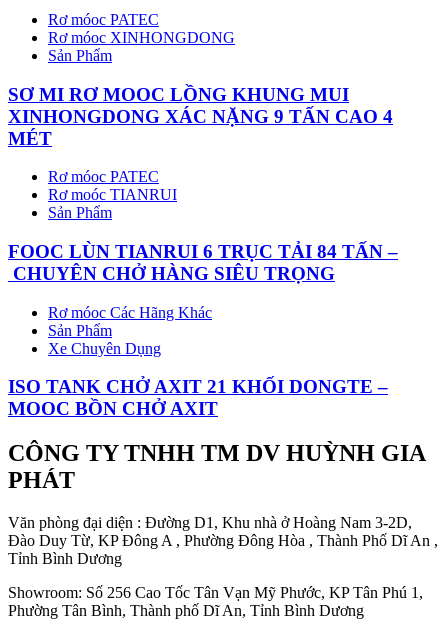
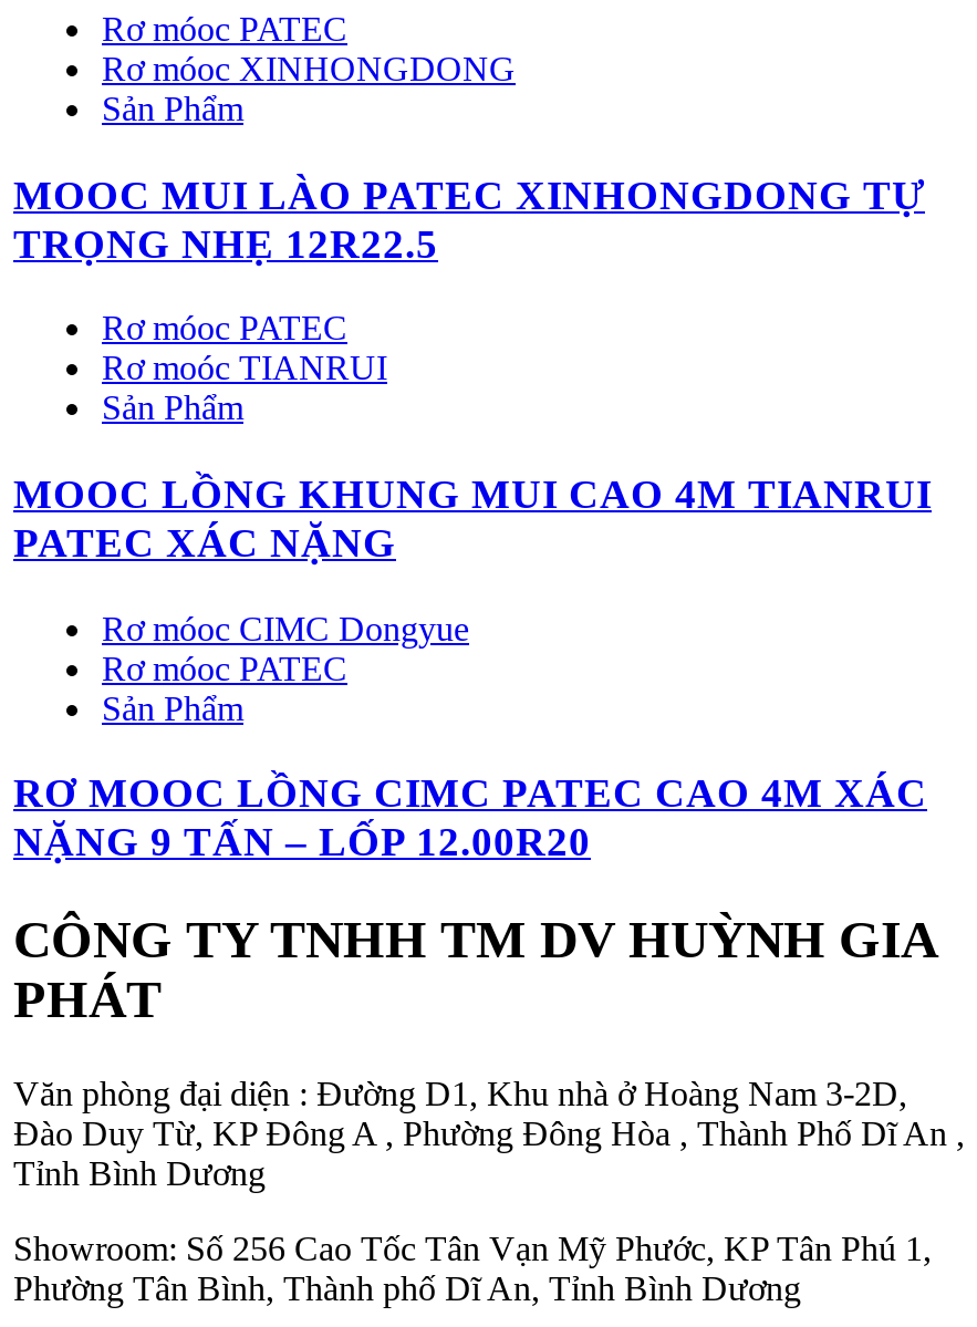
[8,83,393,148] SƠ MI RƠ MOOC LỒNG KHUNG MUI | XINHONGDONG XÁC NẶNG 9 TẤN CAO 4 | MÉT -> [13,170,925,266] MOOC MUI LÀO PATEC XINHONGDONG TỰ | TRỌNG NHẸ 12R22.5
[8,241,398,284] FOOC LÙN TIANRUI 6 TRỤC TẢI 84 TẤN – | CHUYÊN CHỞ HÀNG SIÊU TRỌNG -> [13,470,932,566] MOOC LỒNG KHUNG MUI CAO 4M TIANRUI | PATEC XÁC NẶNG
[48,304,212,321] Rơ móoc Các Hãng Khác -> [102,609,469,687] Rơ móoc CIMC Dongyue | Rơ móoc PATEC
[8,340,388,419] Xe Chuyên Dụng | ISO TANK CHỞ AXIT 21 KHỐI DONGTE – | MOOC BỒN CHỞ AXIT -> [13,770,927,865] RƠ MOOC LỒNG CIMC PATEC CAO 4M XÁC | NẶNG 9 TẤN – LỐP 12.00R20

